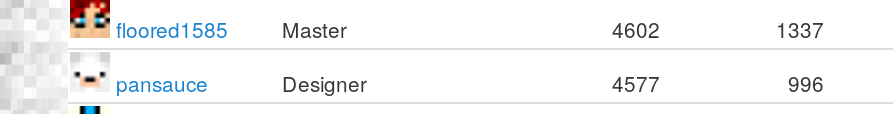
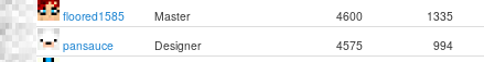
[612,15,660,45] 4602 -> [336,8,363,24] 4600
[776,15,824,45] 1337 -> [427,8,453,24] 1335
[612,69,660,99] 4577 -> [336,37,363,54] 4575
[788,69,824,99] 996 -> [433,37,453,54] 994

